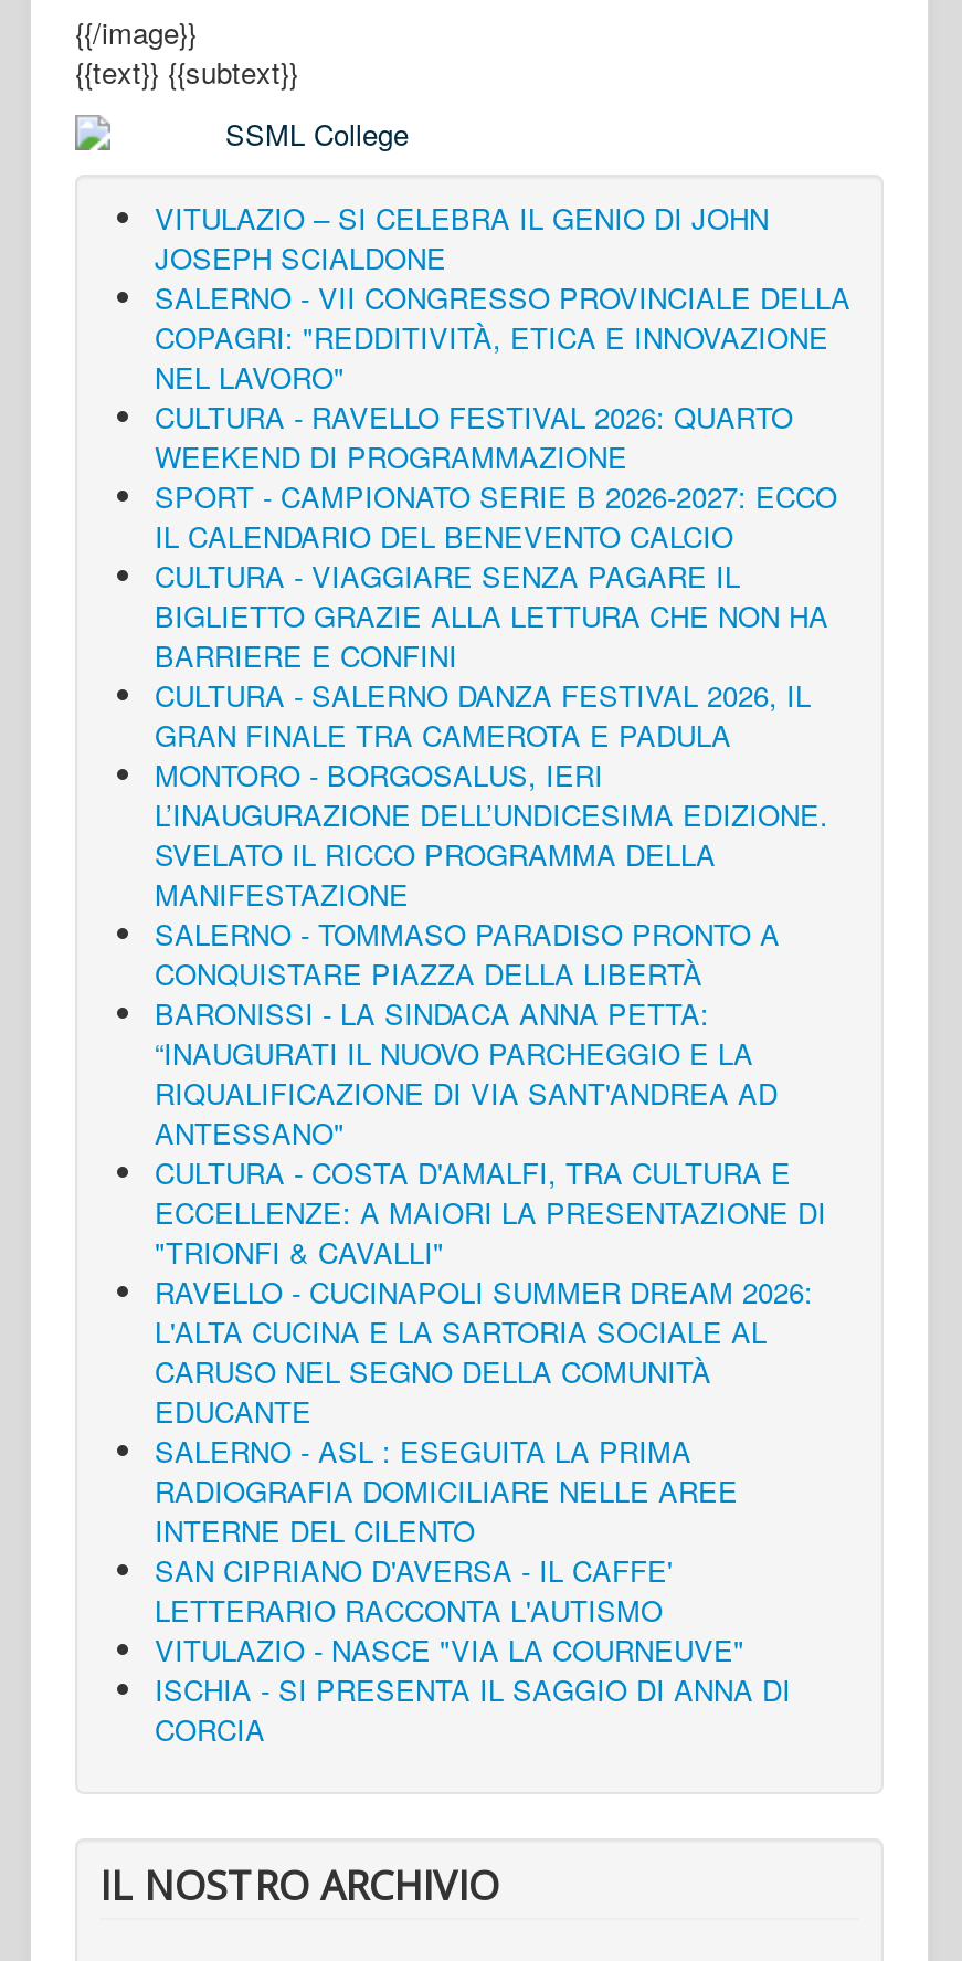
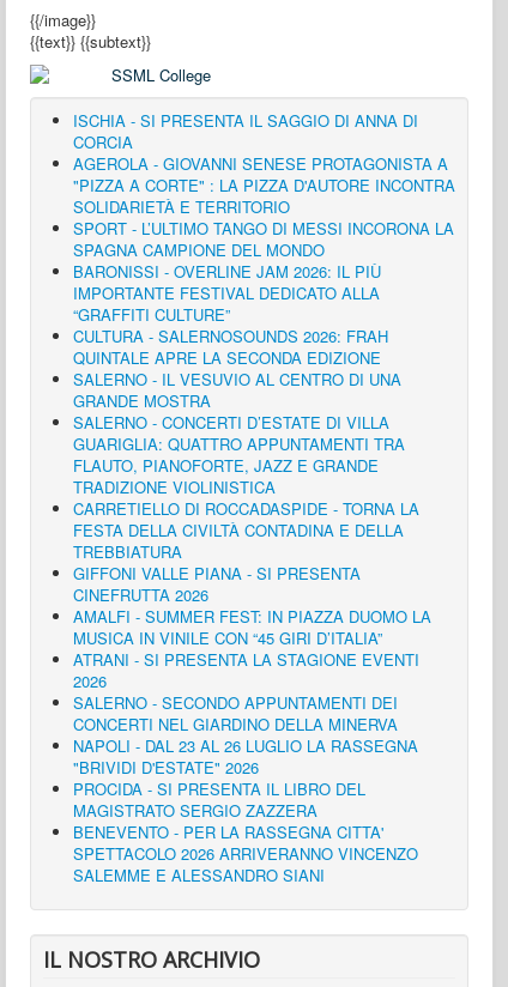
[155,196,850,1670] VITULAZIO – SI CELEBRA IL GENIO DI JOHN | JOSEPH SCIALDONE | SALERNO - VII CONGRESSO PROVINCIALE DELLA | COPAGRI: "REDDITIVITÀ, ETICA E INNOVAZIONE | NEL LAVORO" | CULTURA - RAVELLO FESTIVAL 2026: QUARTO | WEEKEND DI PROGRAMMAZIONE | SPORT - CAMPIONATO SERIE B 2026-2027: ECCO | IL CALENDARIO DEL BENEVENTO CALCIO | CULTURA - VIAGGIARE SENZA PAGARE IL | BIGLIETTO GRAZIE ALLA LETTURA CHE NON HA | BARRIERE E CONFINI | CULTURA - SALERNO DANZA FESTIVAL 2026, IL | GRAN FINALE TRA CAMEROTA E PADULA | MONTORO - BORGOSALUS, IERI | L’INAUGURAZIONE DELL’UNDICESIMA EDIZIONE. | SVELATO IL RICCO PROGRAMMA DELLA | MANIFESTAZIONE | SALERNO - TOMMASO PARADISO PRONTO A | CONQUISTARE PIAZZA DELLA LIBERTÀ | BARONISSI - LA SINDACA ANNA PETTA: | “INAUGURATI IL NUOVO PARCHEGGIO E LA | RIQUALIFICAZIONE DI VIA SANT'ANDREA AD | ANTESSANO" | CULTURA - COSTA D'AMALFI, TRA CULTURA E | ECCELLENZE: A MAIORI LA PRESENTAZIONE DI | "TRIONFI & CAVALLI" | RAVELLO - CUCINAPOLI SUMMER DREAM 2026: | L'ALTA CUCINA E LA SARTORIA SOCIALE AL | CARUSO NEL SEGNO DELLA COMUNITÀ | EDUCANTE | SALERNO - ASL : ESEGUITA LA PRIMA | RADIOGRAFIA DOMICILIARE NELLE AREE | INTERNE DEL CILENTO | SAN CIPRIANO D'AVERSA - IL CAFFE' | LETTERARIO RACCONTA L'AUTISMO | VITULAZIO - NASCE "VIA LA COURNEUVE" -> none
moved [155,1668,791,1750] -> [73,109,418,153]: ISCHIA - SI PRESENTA IL SAGGIO DI ANNA DI | CORCIA
none -> [73,152,455,886] AGEROLA - GIOVANNI SENESE PROTAGONISTA A | "PIZZA A CORTE" : LA PIZZA D'AUTORE INCONTRA | SOLIDARIETÀ E TERRITORIO | SPORT - L’ULTIMO TANGO DI MESSI INCORONA LA | SPAGNA CAMPIONE DEL MONDO | BARONISSI - OVERLINE JAM 2026: IL PIÙ | IMPORTANTE FESTIVAL DEDICATO ALLA | “GRAFFITI CULTURE” | CULTURA - SALERNOSOUNDS 2026: FRAH | QUINTALE APRE LA SECONDA EDIZIONE | SALERNO - IL VESUVIO AL CENTRO DI UNA | GRANDE MOSTRA | SALERNO - CONCERTI D’ESTATE DI VILLA | GUARIGLIA: QUATTRO APPUNTAMENTI TRA | FLAUTO, PIANOFORTE, JAZZ E GRANDE | TRADIZIONE VIOLINISTICA | CARRETIELLO DI ROCCADASPIDE - TORNA LA | FESTA DELLA CIVILTÀ CONTADINA E DELLA | TREBBIATURA | GIFFONI VALLE PIANA - SI PRESENTA | CINEFRUTTA 2026 | AMALFI - SUMMER FEST: IN PIAZZA DUOMO LA | MUSICA IN VINILE CON “45 GIRI D’ITALIA” | ATRANI - SI PRESENTA LA STAGIONE EVENTI | 2026 | SALERNO - SECONDO APPUNTAMENTI DEI | CONCERTI NEL GIARDINO DELLA MINERVA | NAPOLI - DAL 23 AL 26 LUGLIO LA RASSEGNA | "BRIVIDI D'ESTATE" 2026 | PROCIDA - SI PRESENTA IL LIBRO DEL | MAGISTRATO SERGIO ZAZZERA | BENEVENTO - PER LA RASSEGNA CITTA' | SPETTACOLO 2026 ARRIVERANNO VINCENZO | SALEMME E ALESSANDRO SIANI

